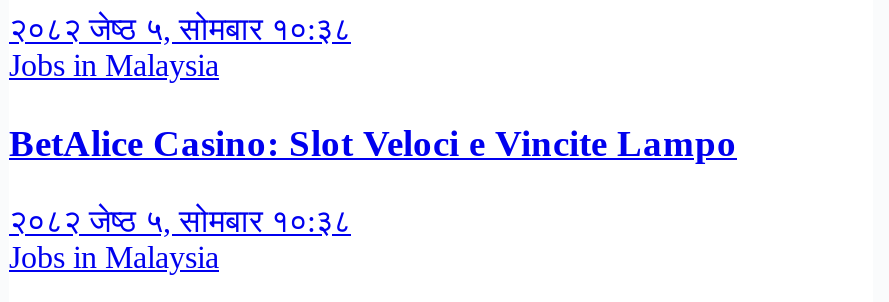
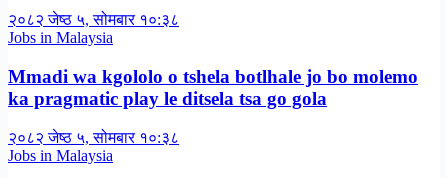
[9,122,737,164] BetAlice Casino: Slot Veloci e Vincite Lampo -> [8,66,418,109] Mmadi wa kgololo o tshela botlhale jo bo molemo | ka pragmatic play le ditsela tsa go gola

